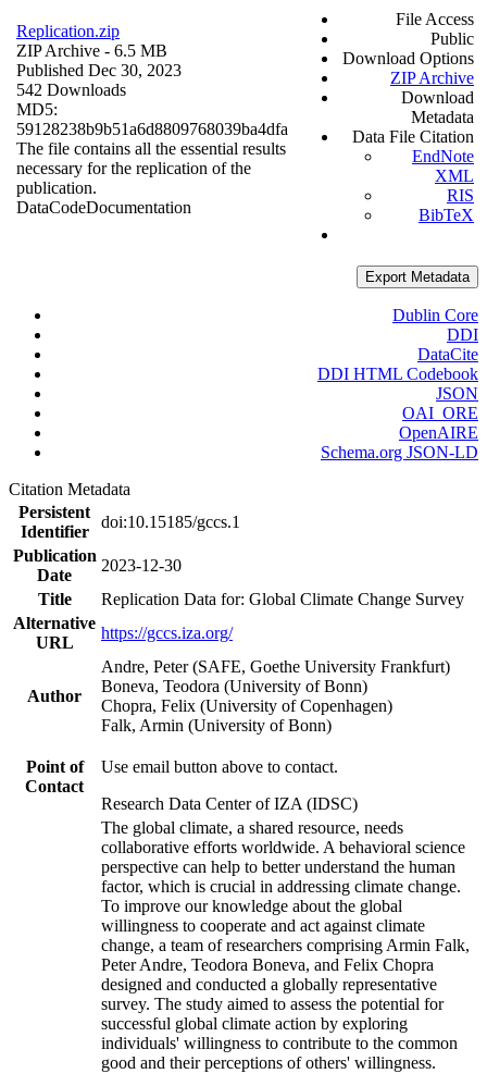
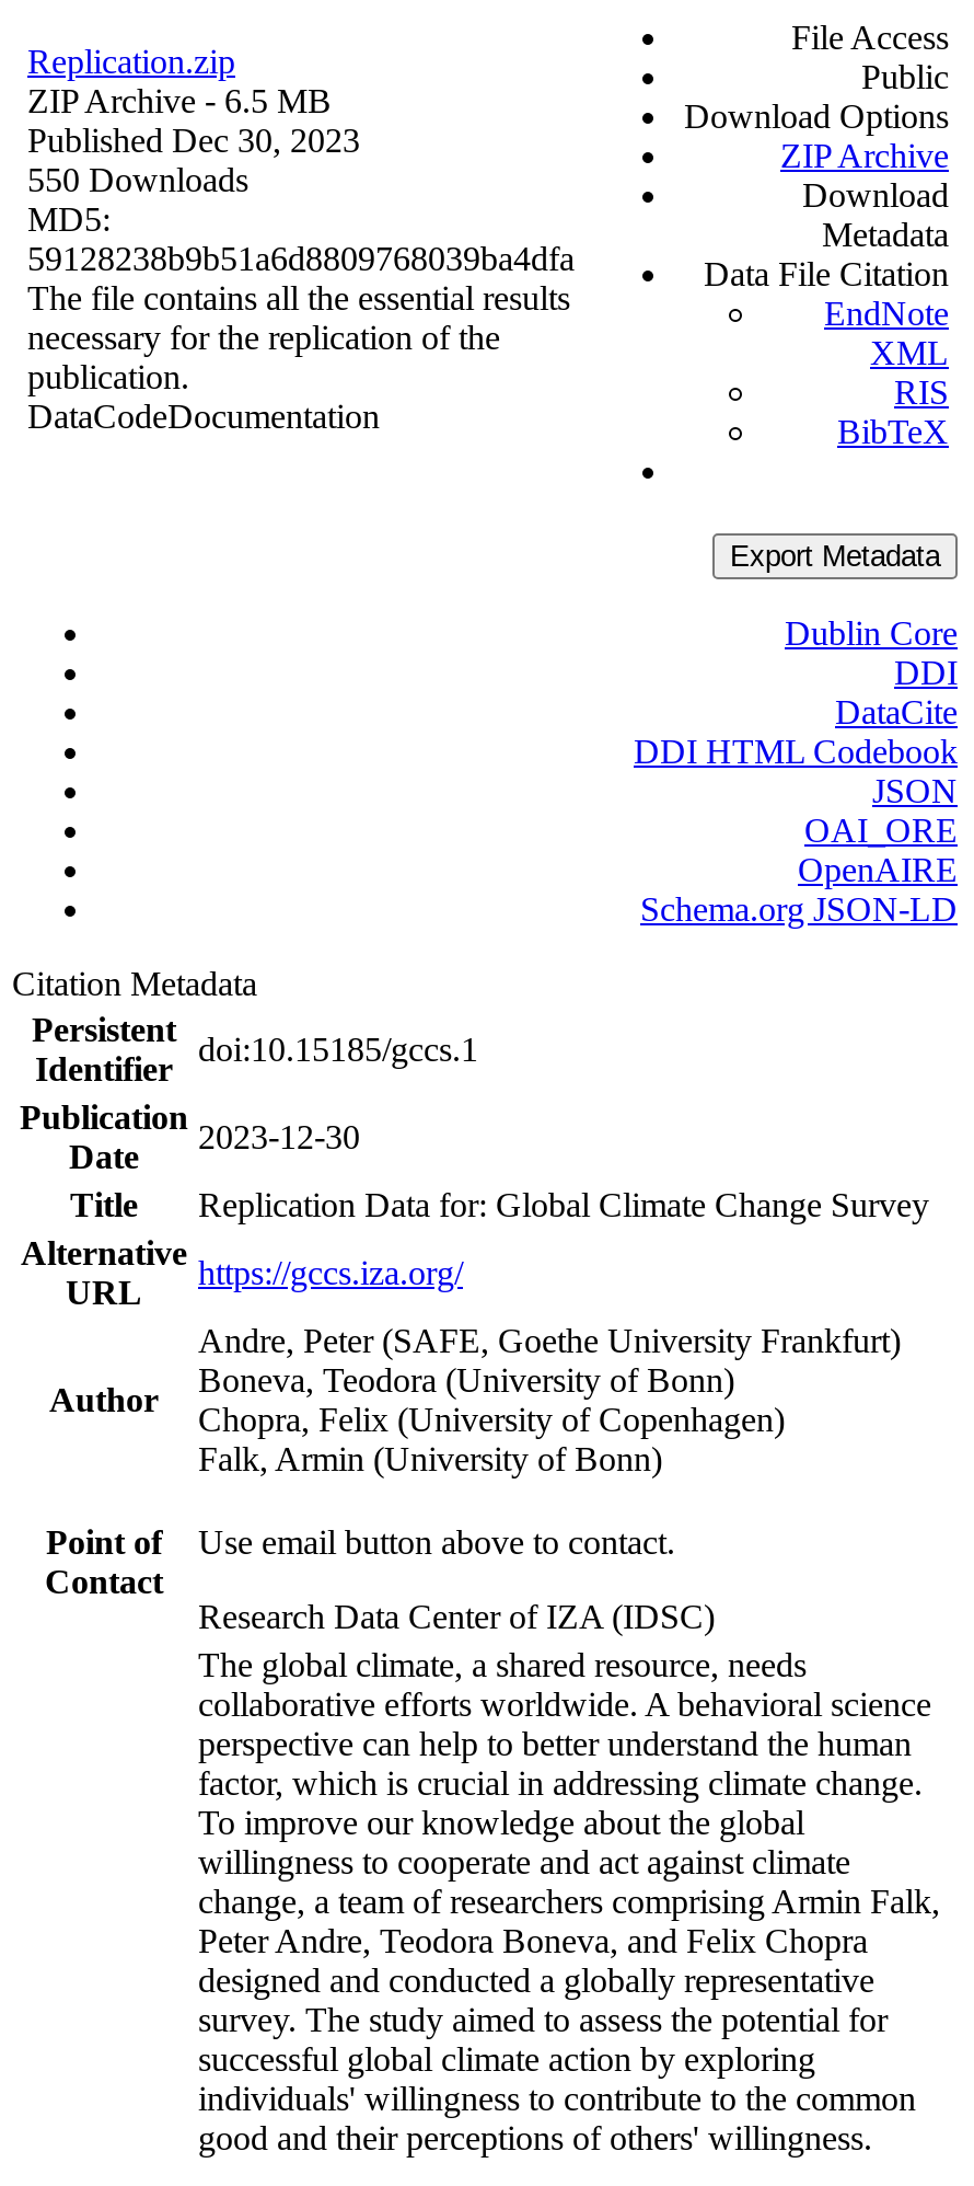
[16,81,126,99] 542 Downloads -> [27,162,248,199] 550 Downloads

